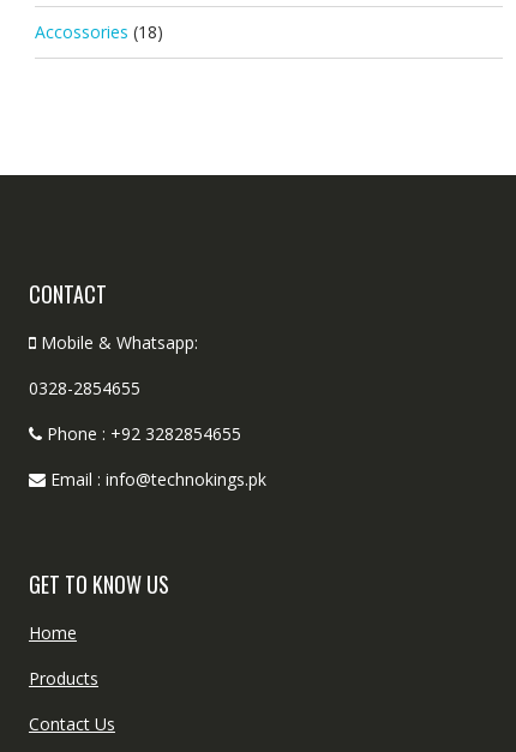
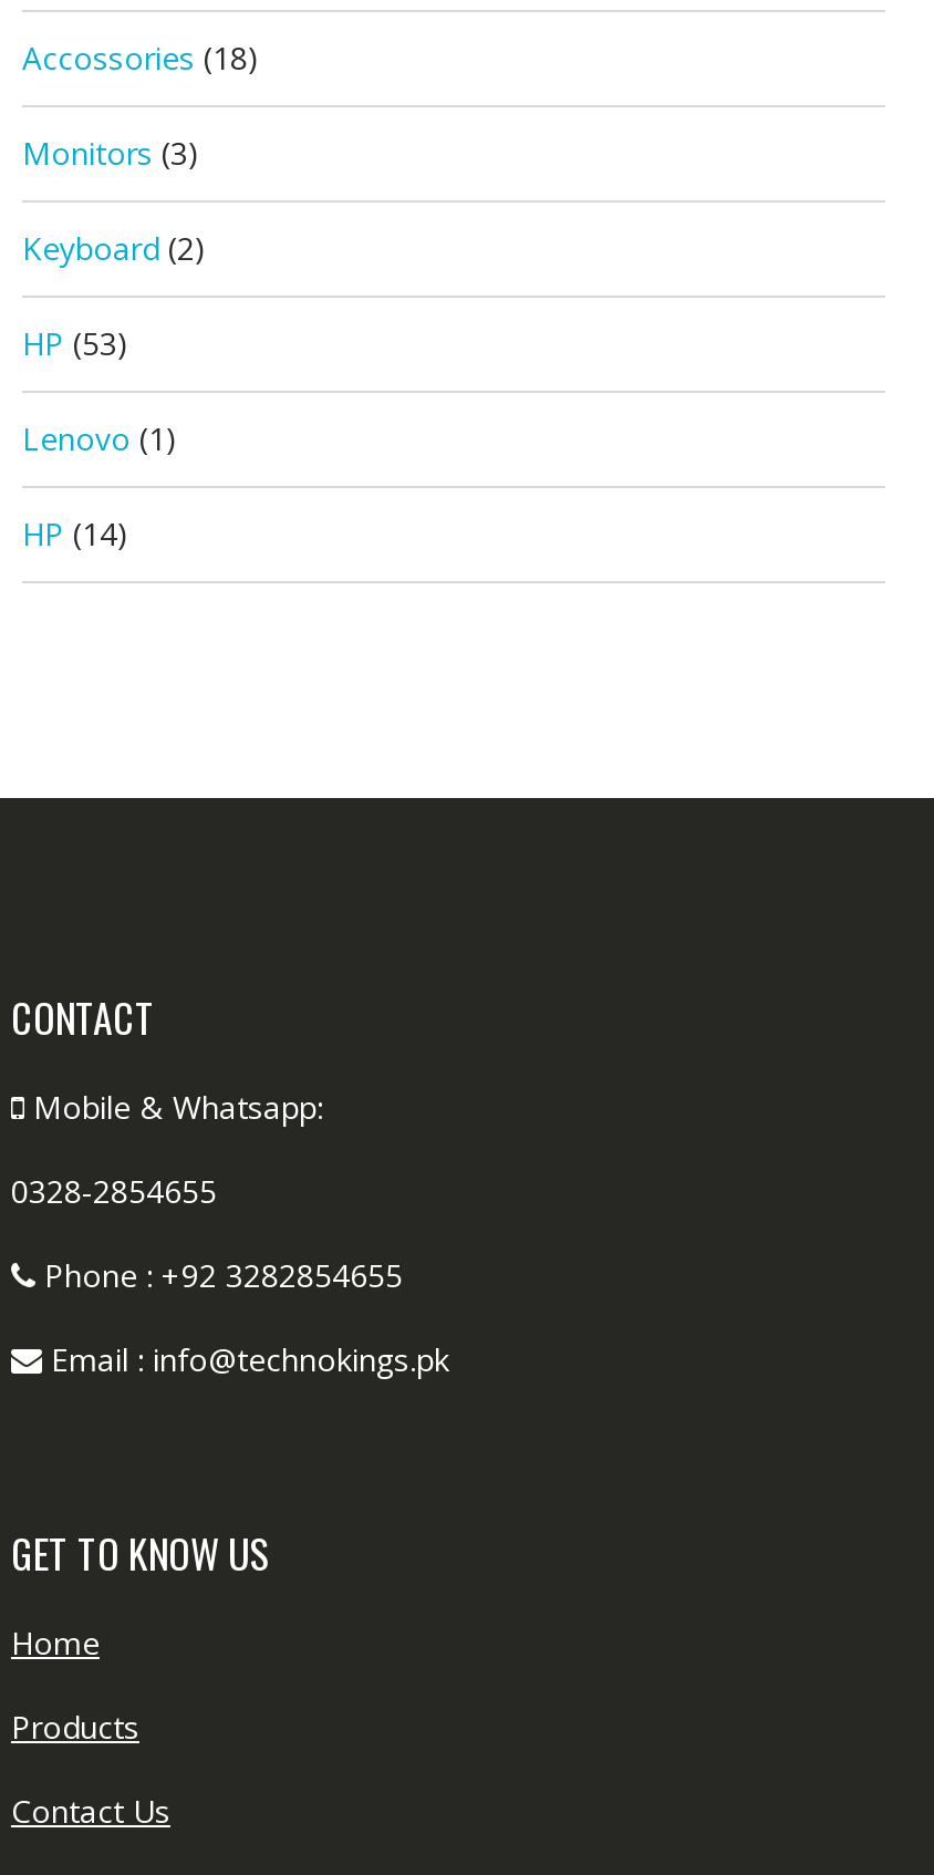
none -> [22,131,206,554] Monitors (3) | Keyboard (2) | HP (53) | Lenovo (1) | HP (14)

